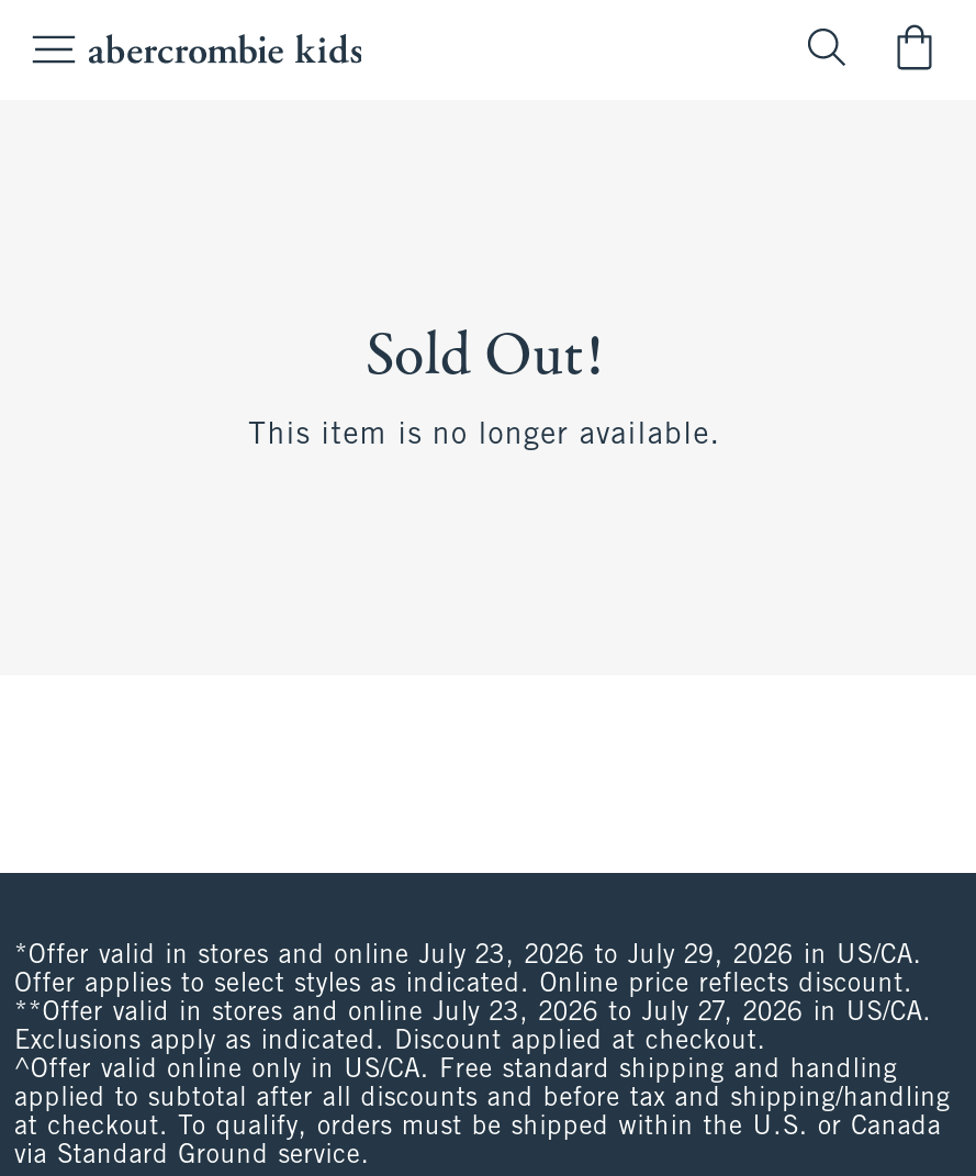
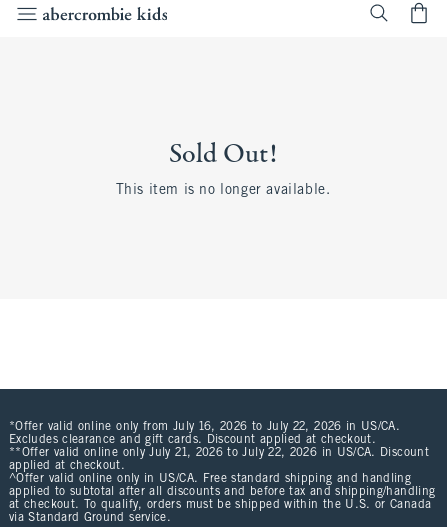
[14,943,932,1055] *Offer valid in stores and online July 23, 2026 to July 29, 2026 in US/CA. | Offer applies to select styles as indicated. Online price reflects discount. | **Offer valid in stores and online July 23, 2026 to July 27, 2026 in US/CA. | Exclusions apply as indicated. Discount applied at checkout. -> [9,421,429,472] *Offer valid online only from July 16, 2026 to July 22, 2026 in US/CA. | Excludes clearance and gift cards. Discount applied at checkout. | **Offer valid online only July 21, 2026 to July 22, 2026 in US/CA. Discount | applied at checkout.

